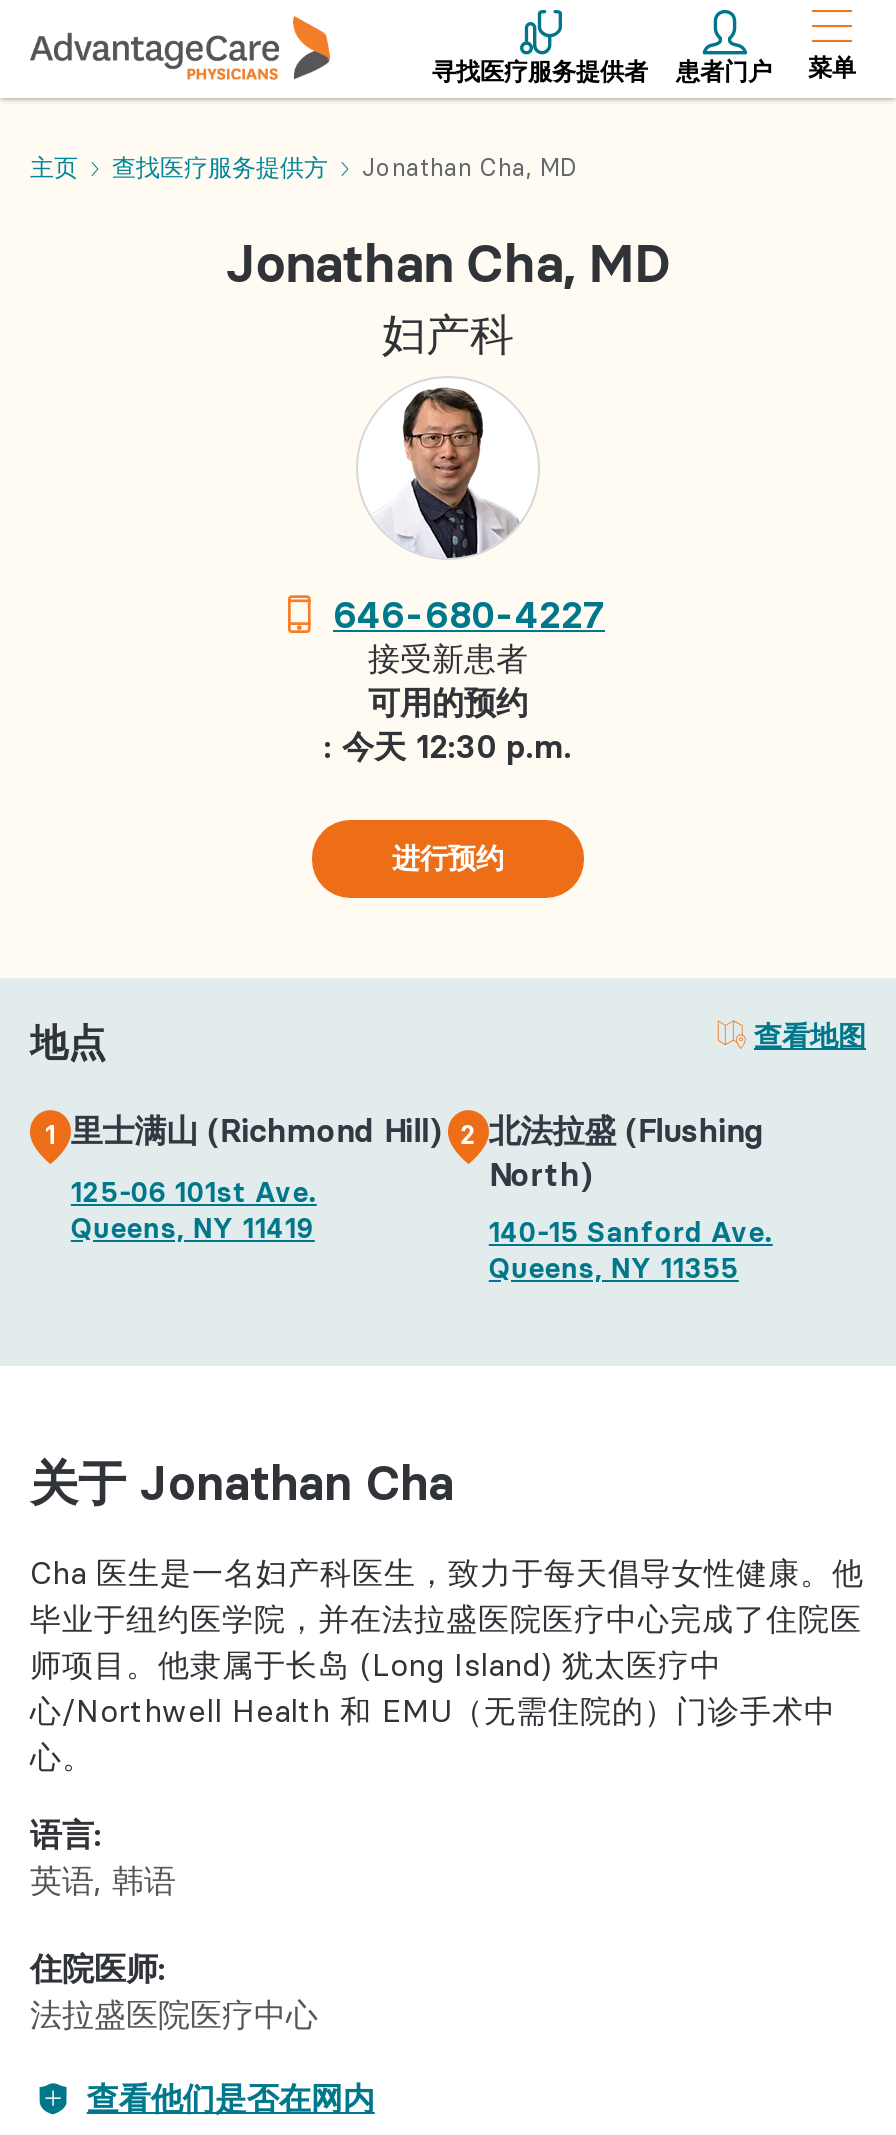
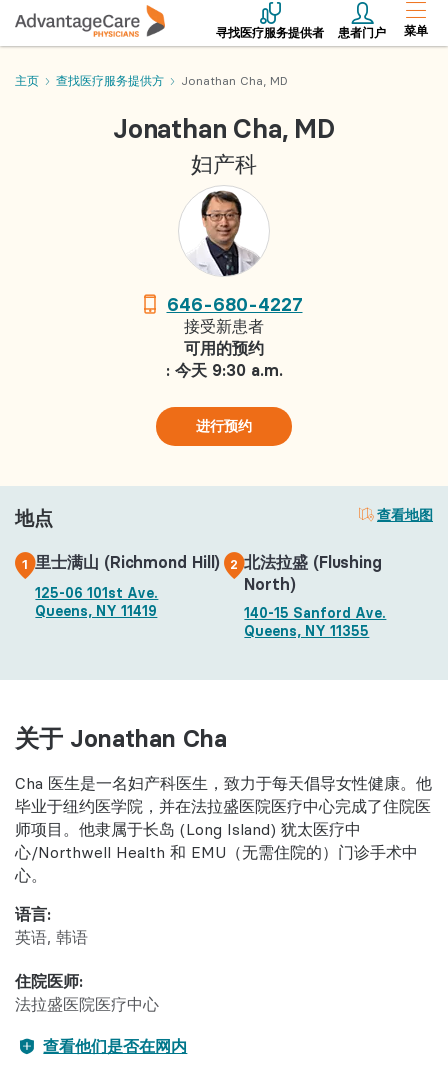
[324,725,572,765] : 今天 12:30 p.m. -> [165,360,282,380] : 今天 9:30 a.m.

